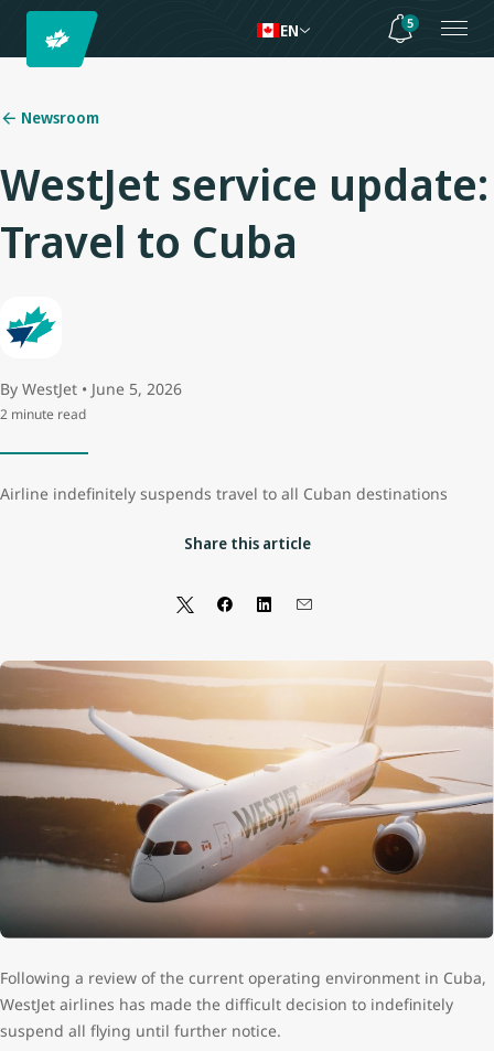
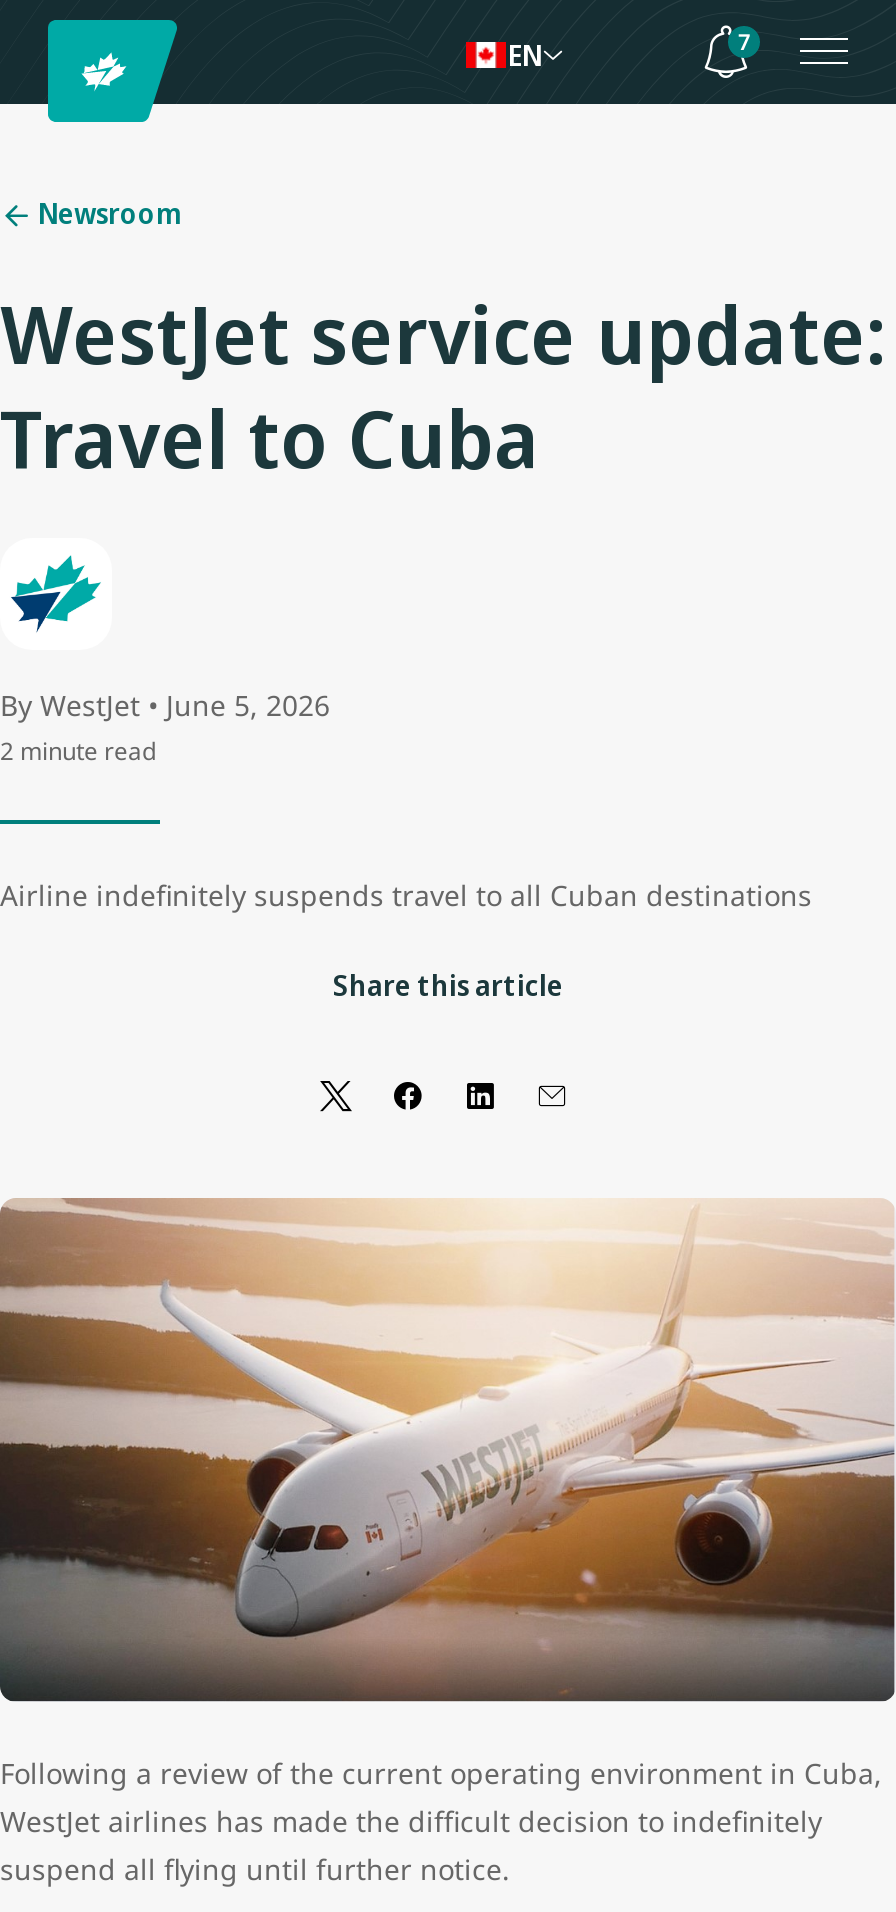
[407,14,414,30] 5 -> [738,25,750,55] 7

